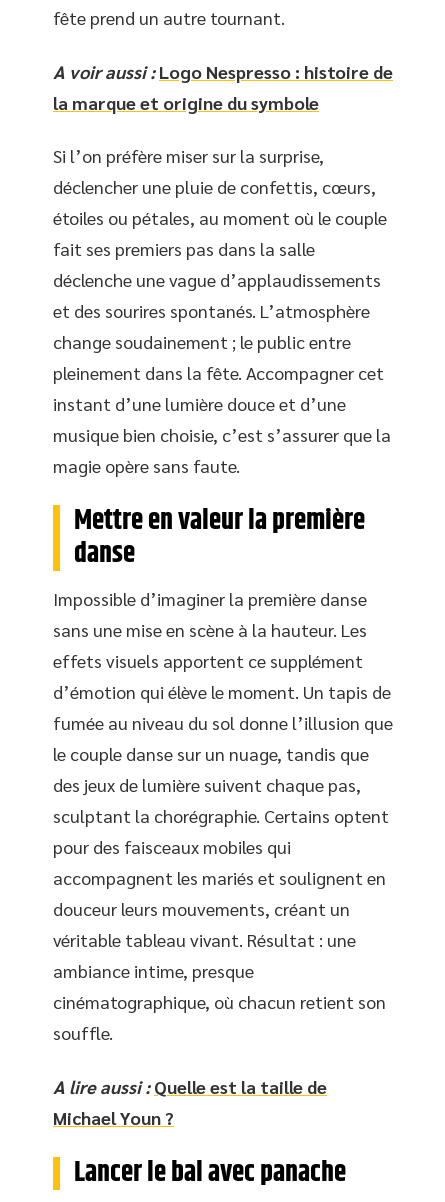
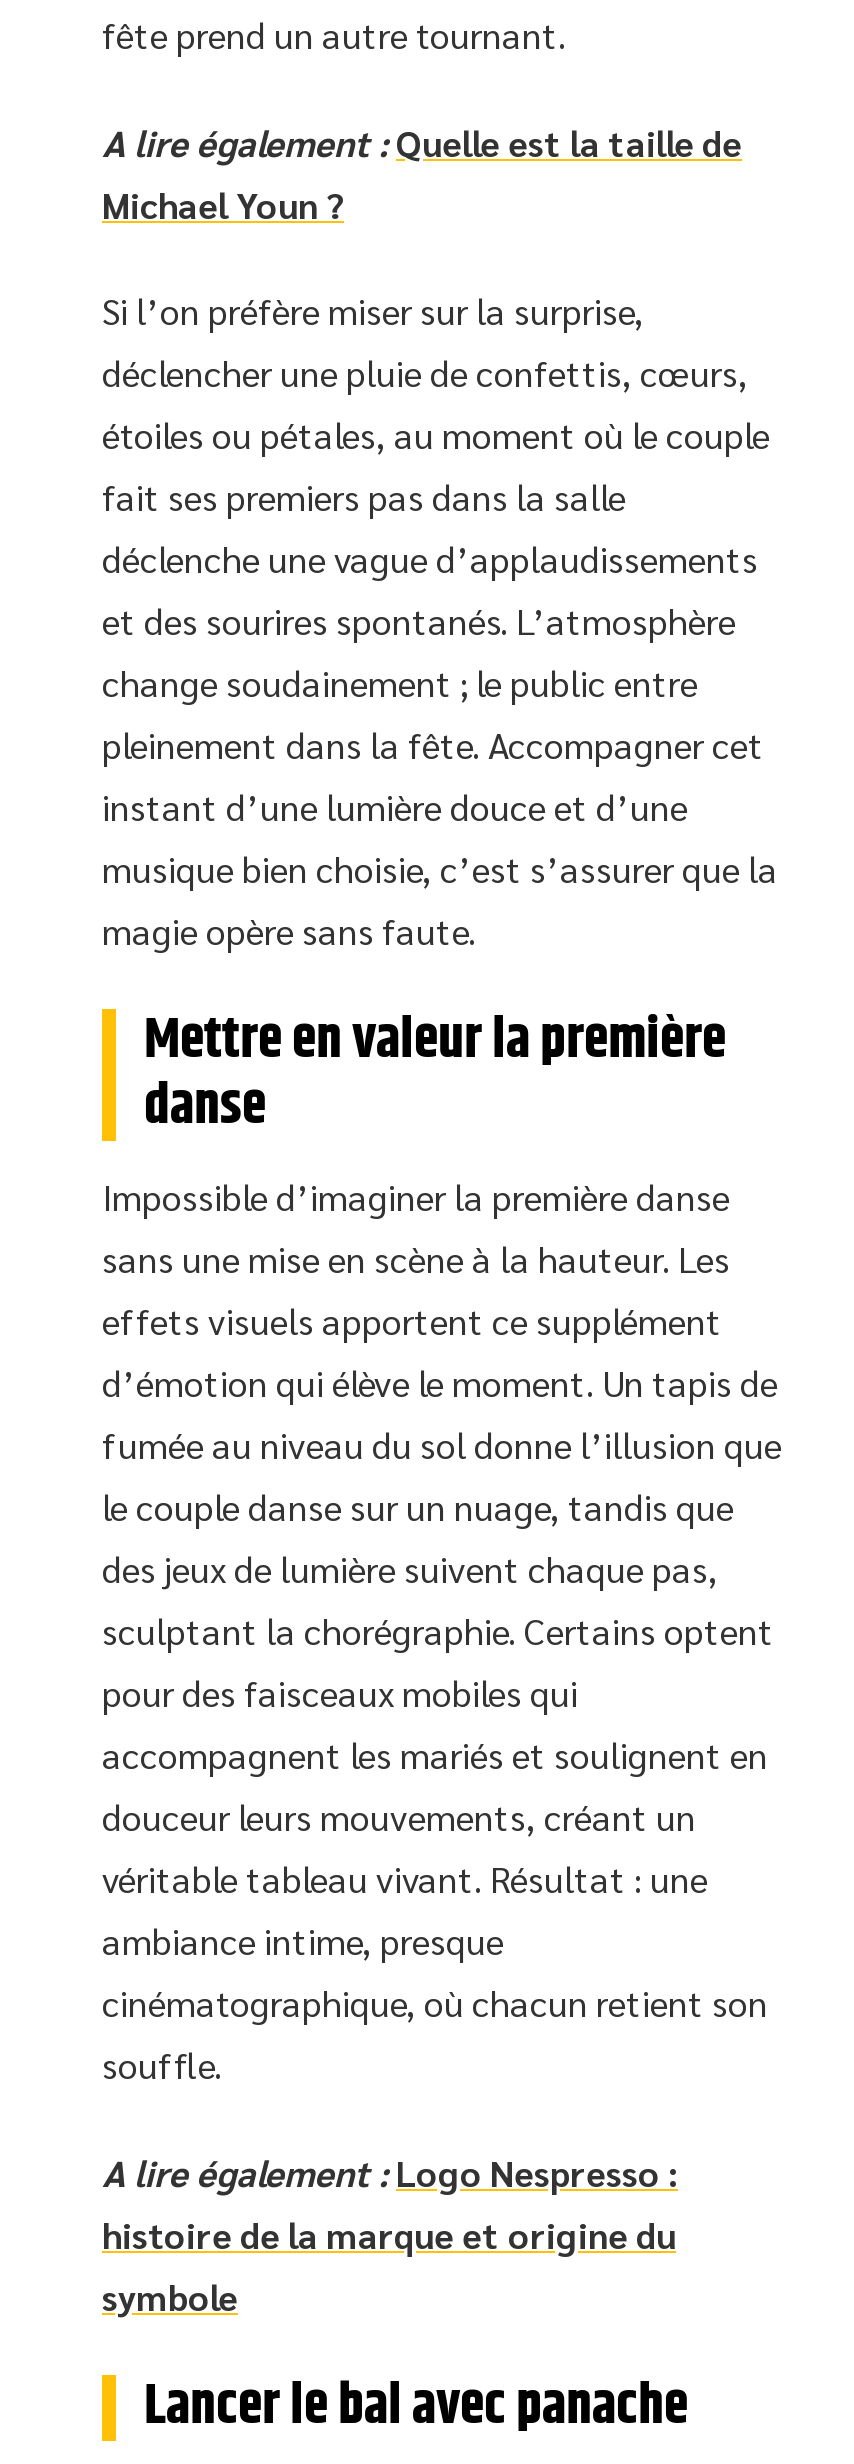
[53,59,393,113] A voir aussi : Logo Nespresso : histoire de | la marque et origine du symbole -> [102,118,742,226] A lire également : Quelle est la taille de | Michael Youn ?
[53,1074,327,1128] A lire aussi : Quelle est la taille de | Michael Youn ? -> [102,2148,678,2318] A lire également : Logo Nespresso : | histoire de la marque et origine du | symbole

